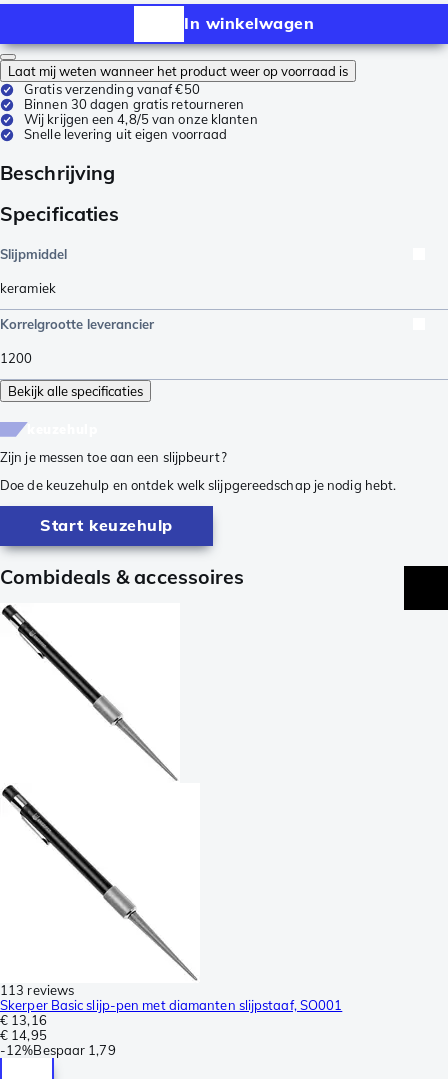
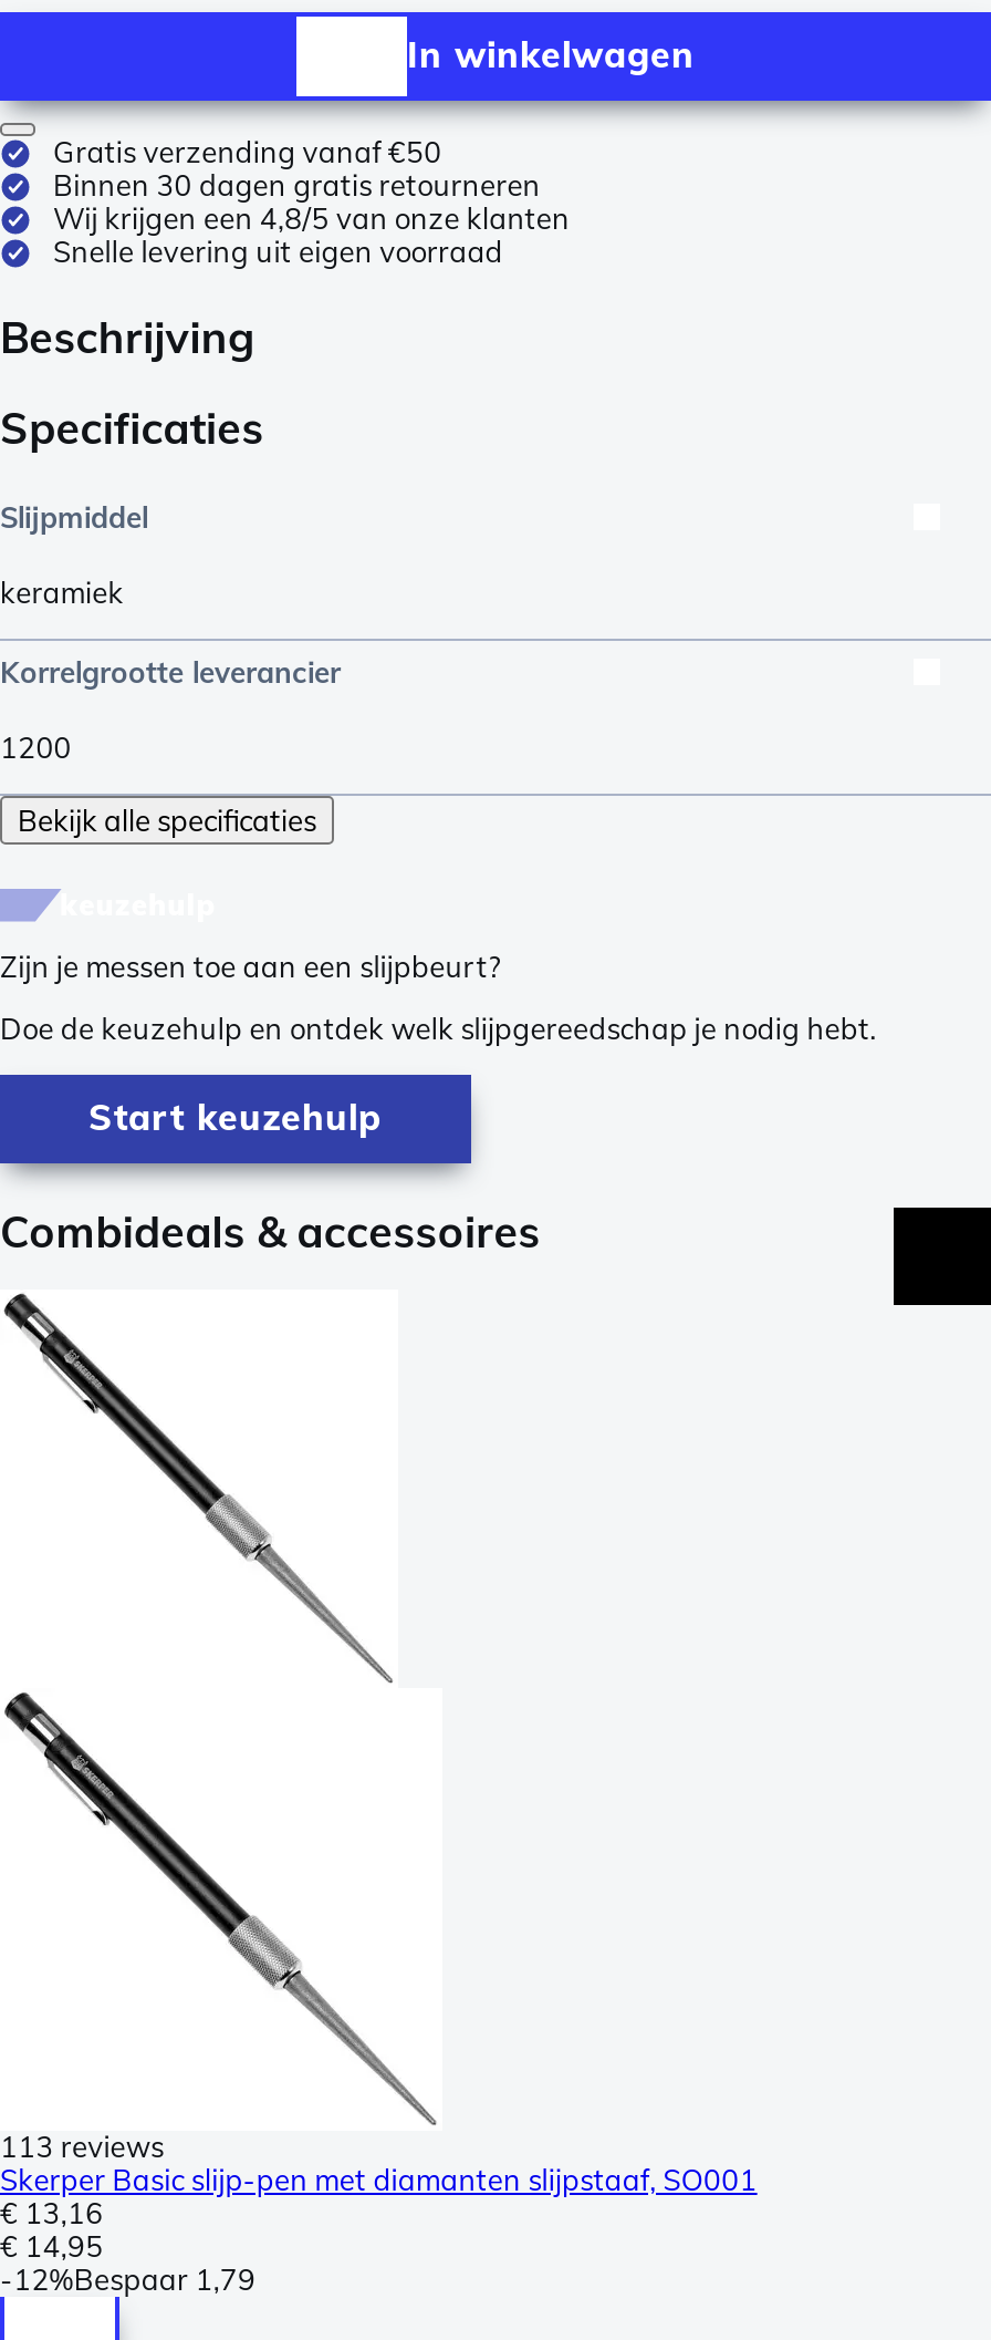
[8,63,348,79] Laat mij weten wanneer het product weer op voorraad is -> none

